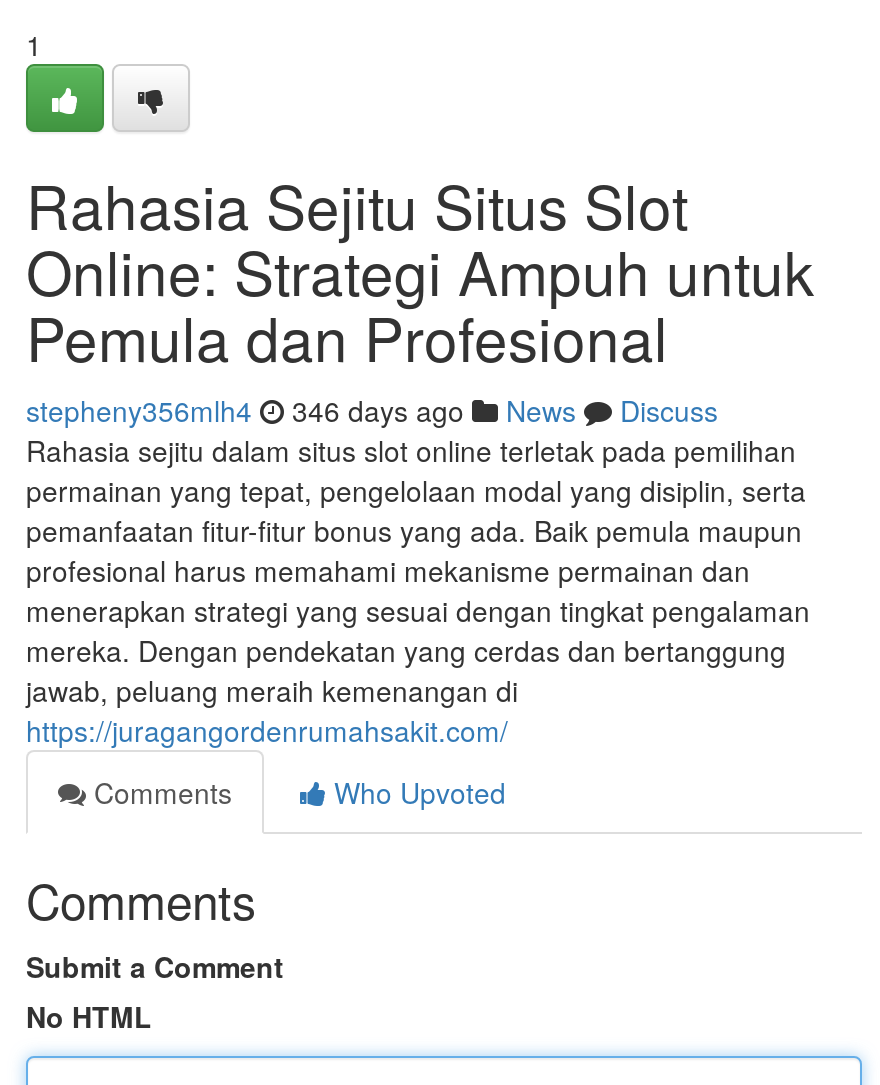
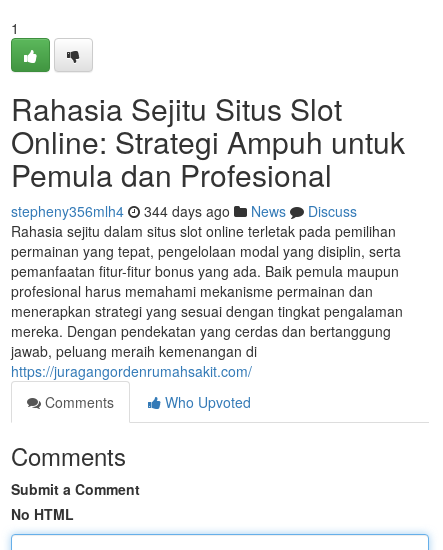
[26,390,718,430] stepheny356mlh4 346 days ago News Discuss -> [11,201,357,221] stepheny356mlh4 344 days ago News Discuss

